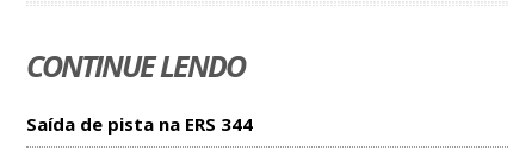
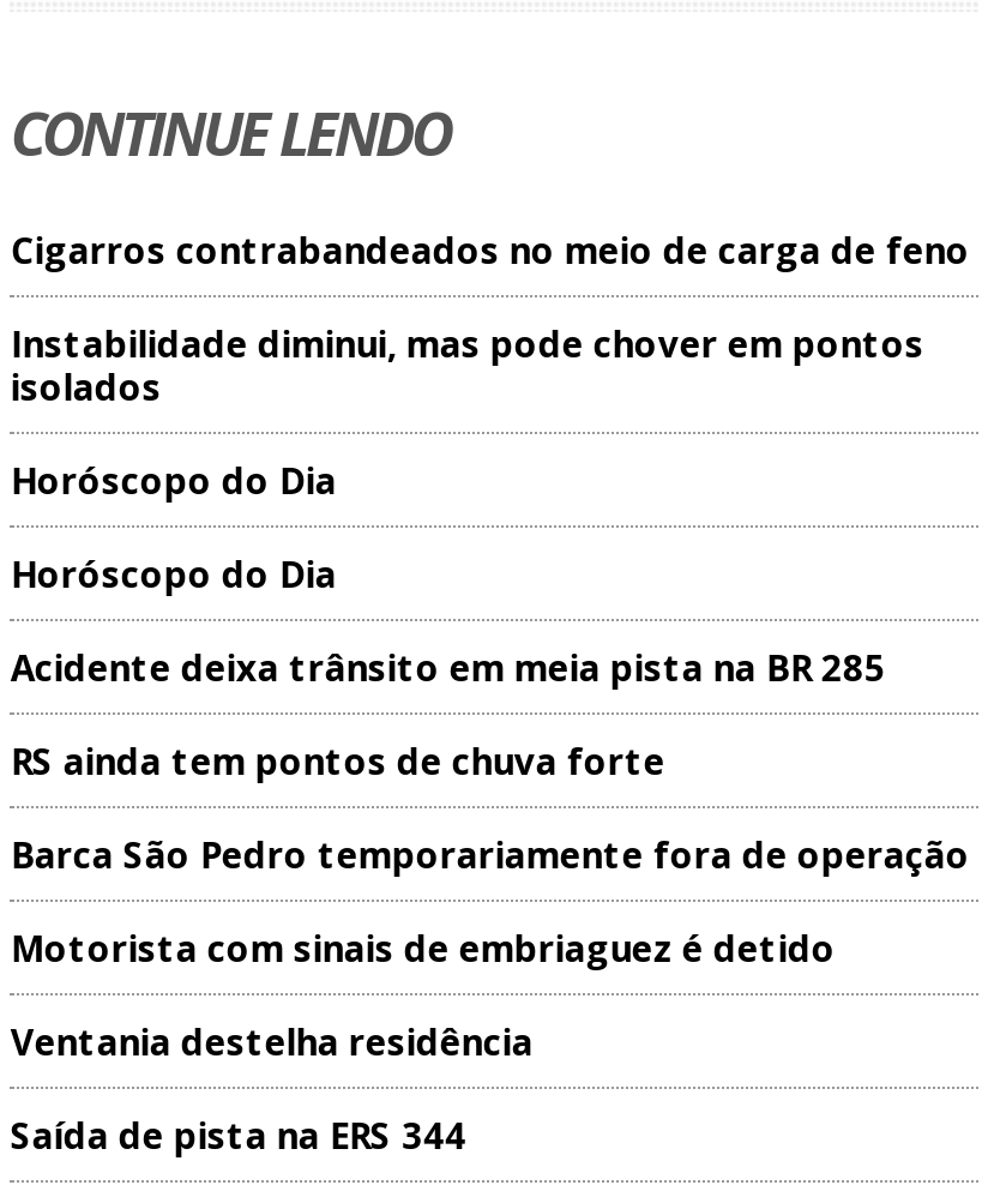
none -> [11,225,970,1065] Cigarros contrabandeados no meio de carga de feno | Instabilidade diminui, mas pode chover em pontos | isolados | Horóscopo do Dia | Horóscopo do Dia | Acidente deixa trânsito em meia pista na BR 285 | RS ainda tem pontos de chuva forte | Barca São Pedro temporariamente fora de operação | Motorista com sinais de embriaguez é detido | Ventania destelha residência

